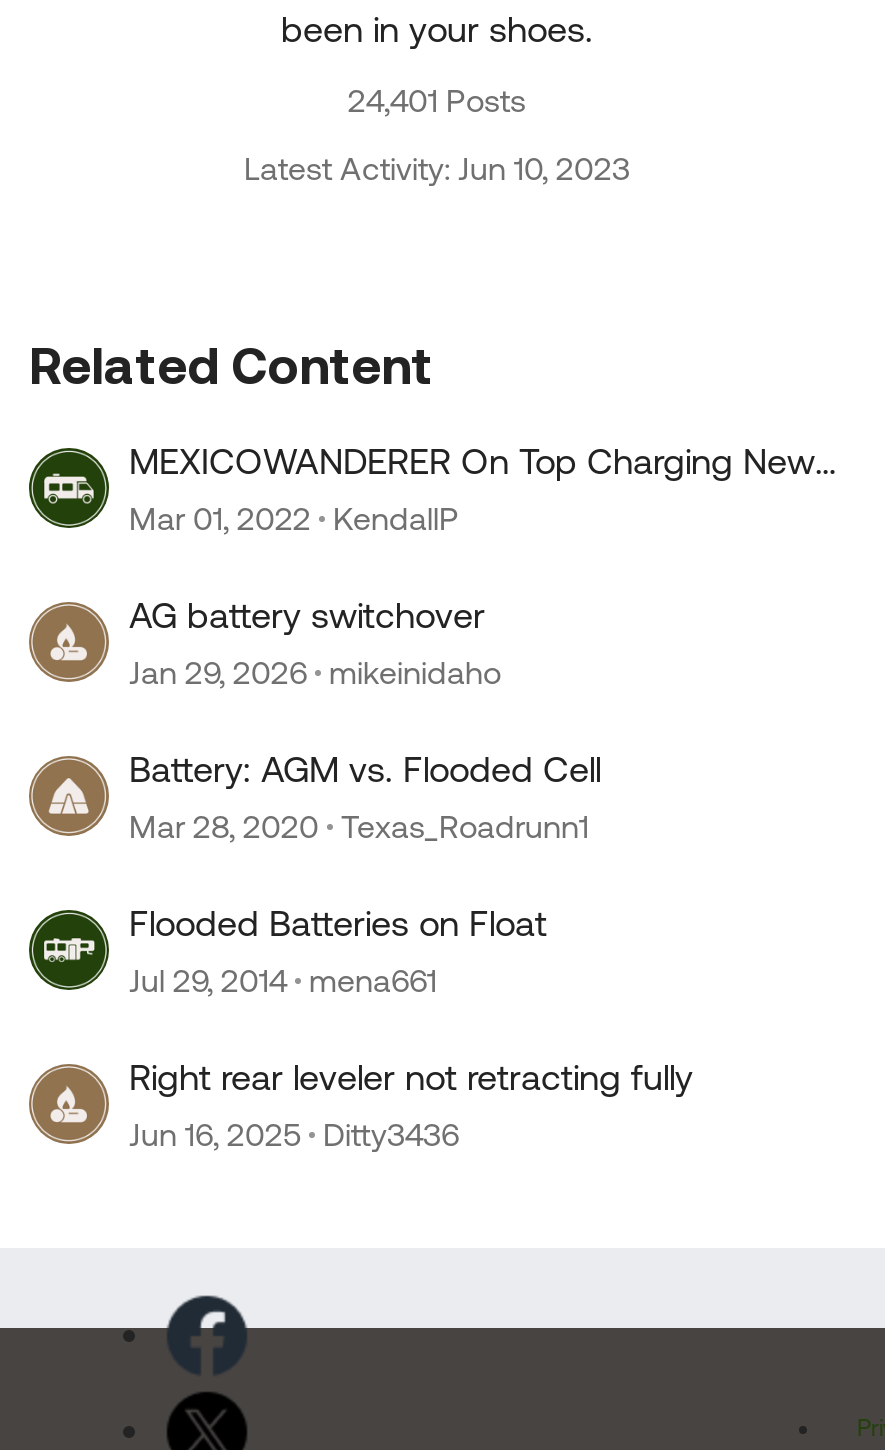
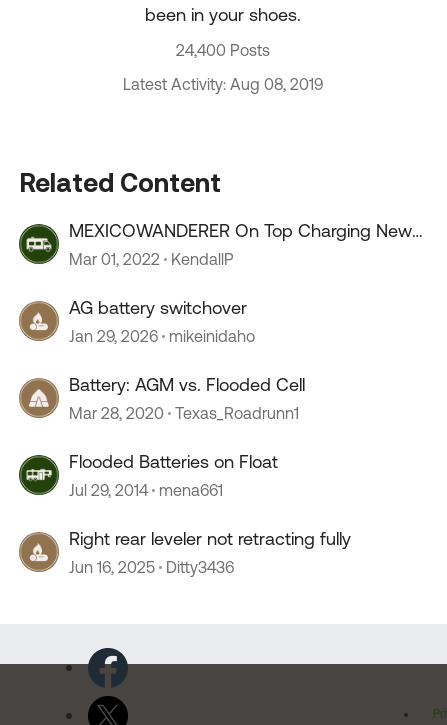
[348,82,526,118] 24,401 Posts -> [176,41,270,59] 24,400 Posts
[244,150,630,186] Latest Activity: Jun 10, 2023 -> [123,75,323,93] Latest Activity: Aug 08, 2019

